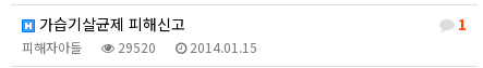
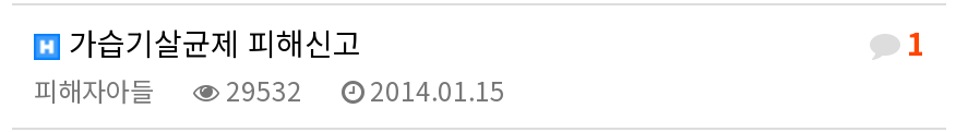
[22,38,257,56] 피해자아들 29520 2014.01.15 -> [34,71,505,108] 피해자아들 29532 2014.01.15

